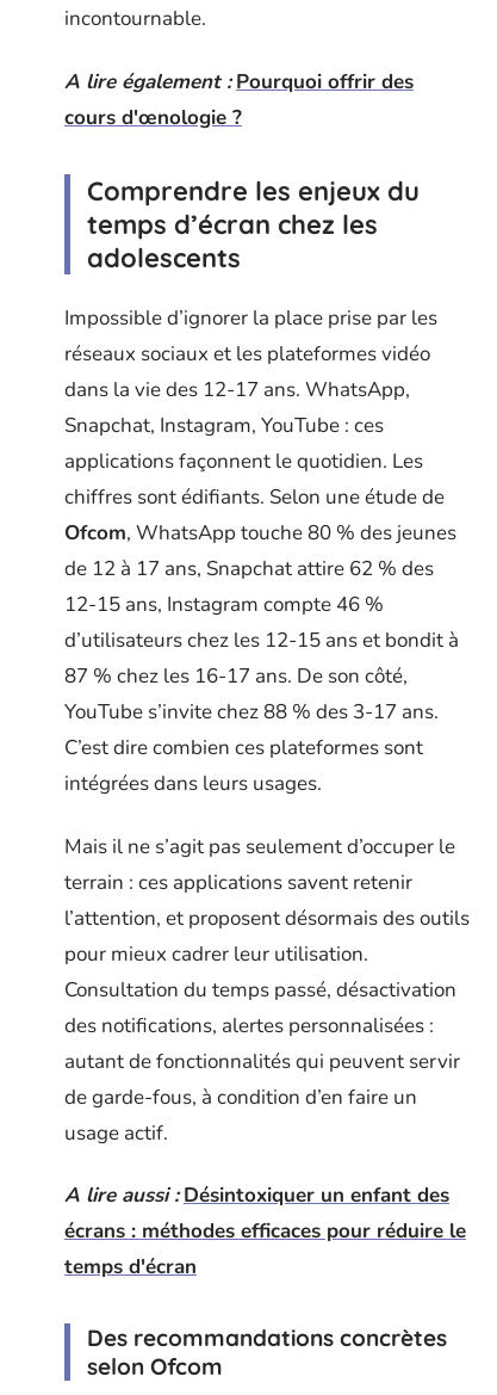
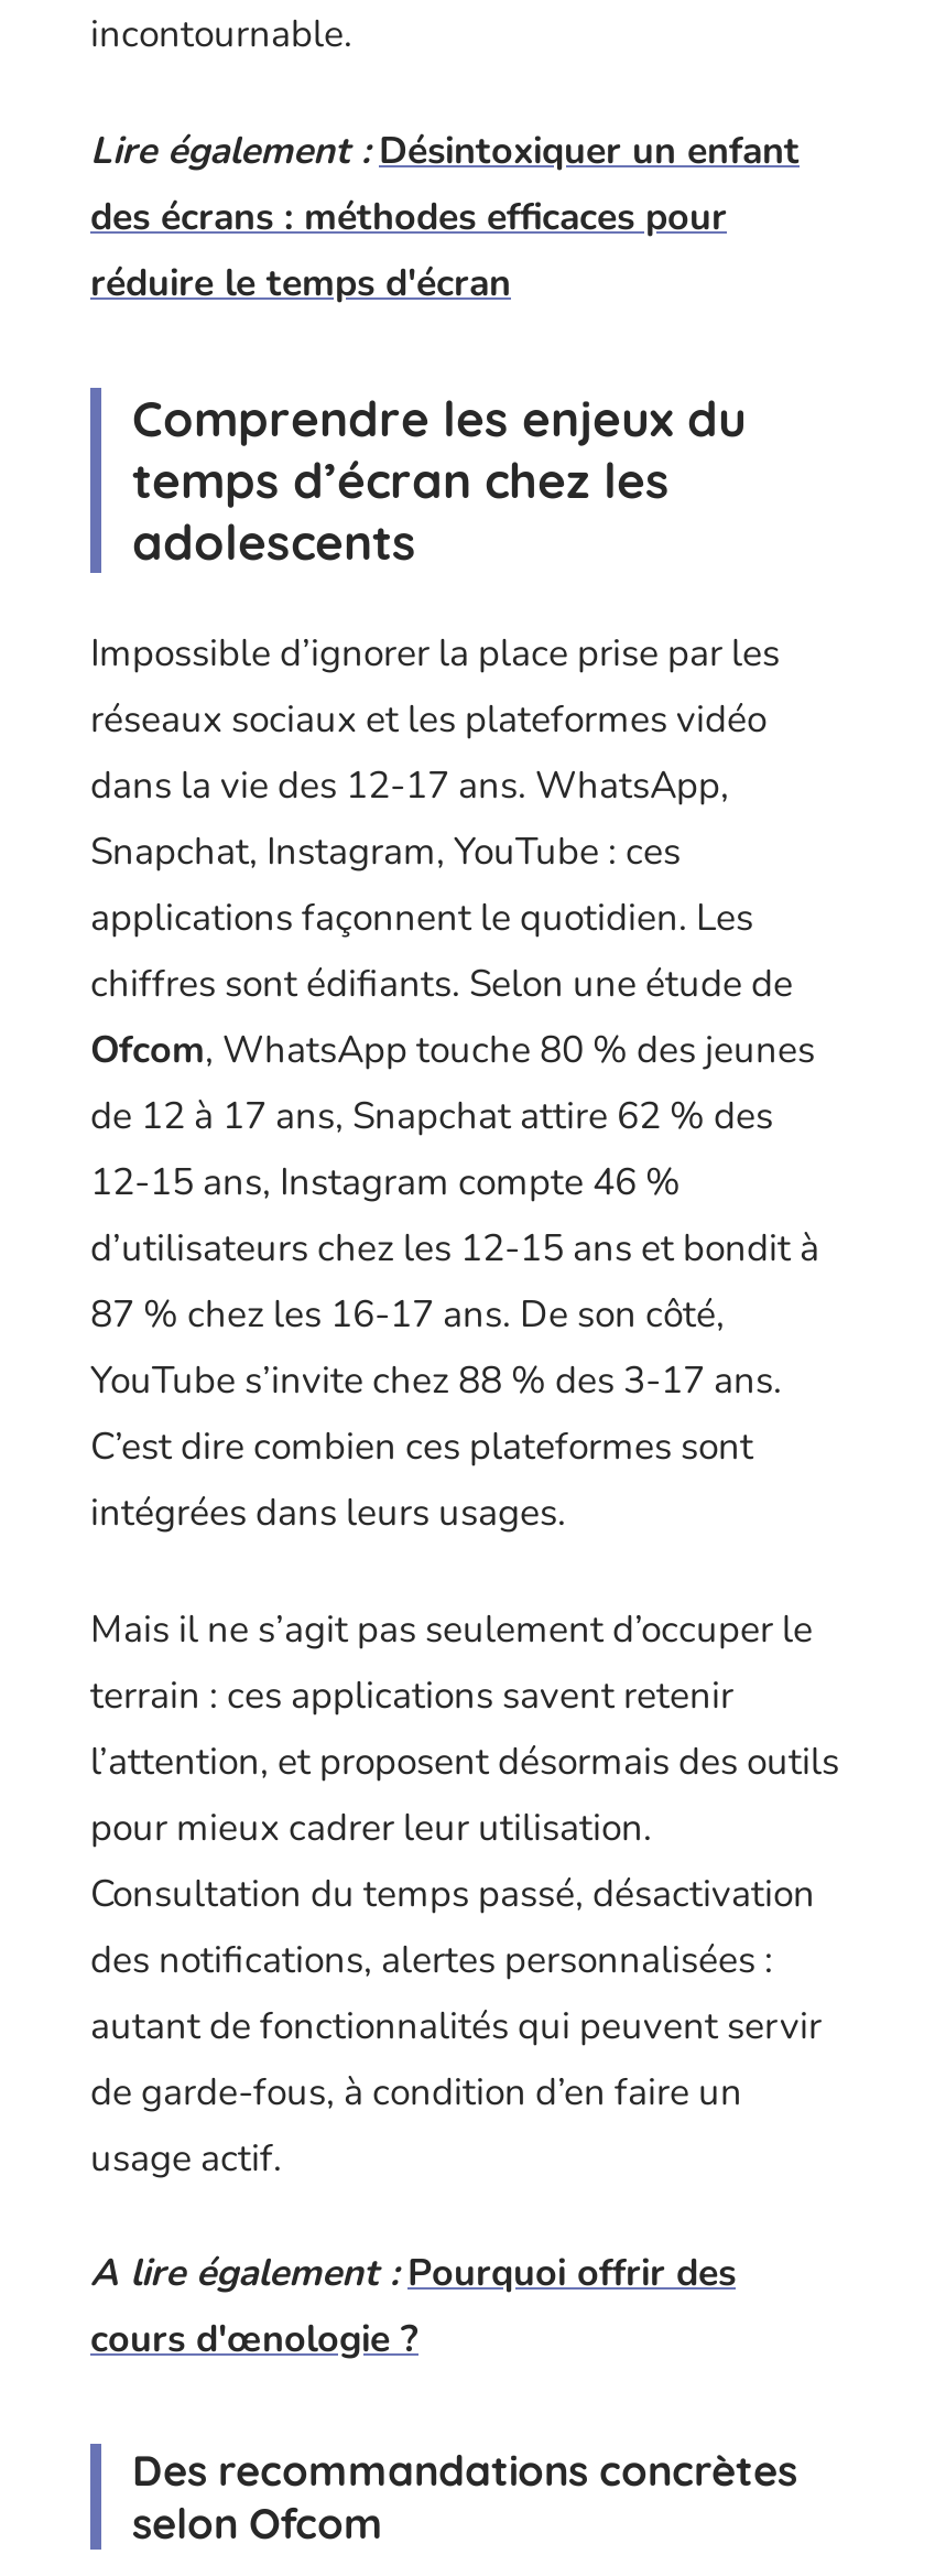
none -> [90,125,800,307] Lire également : Désintoxiquer un enfant | des écrans : méthodes efficaces pour | réduire le temps d'écran
moved [64,67,414,131] -> [90,2248,736,2364]: A lire également : Pourquoi offrir des | cours d'œnologie ?
moved [64,174,470,1146] -> [90,387,839,2183]: Comprendre les enjeux du | temps d’écran chez les | adolescents | ... | de garde-fous, à condition d’en faire un | usage actif.
[64,1181,466,1280] A lire aussi : Désintoxiquer un enfant des | écrans : méthodes efficaces pour réduire le | temps d'écran -> none

